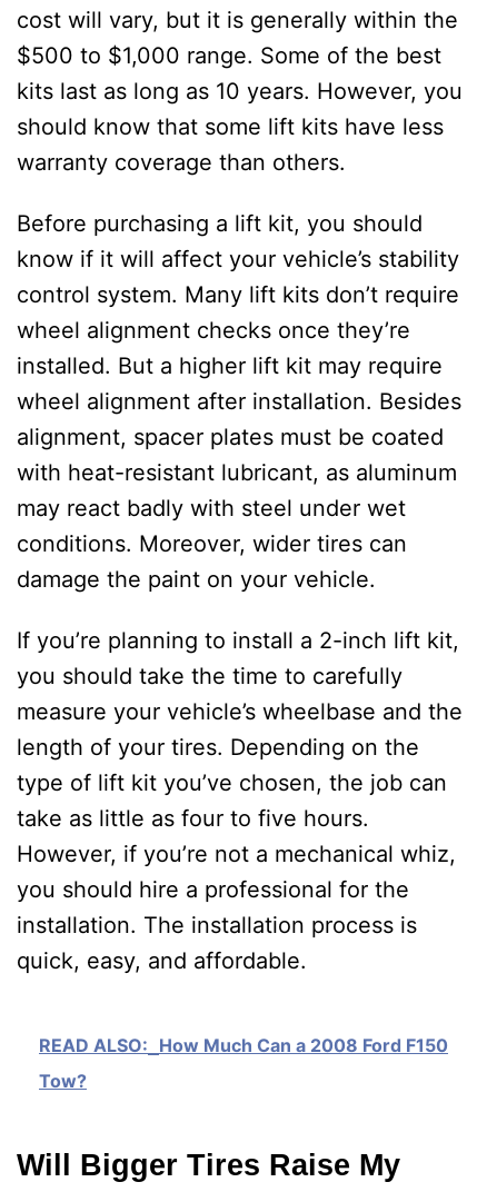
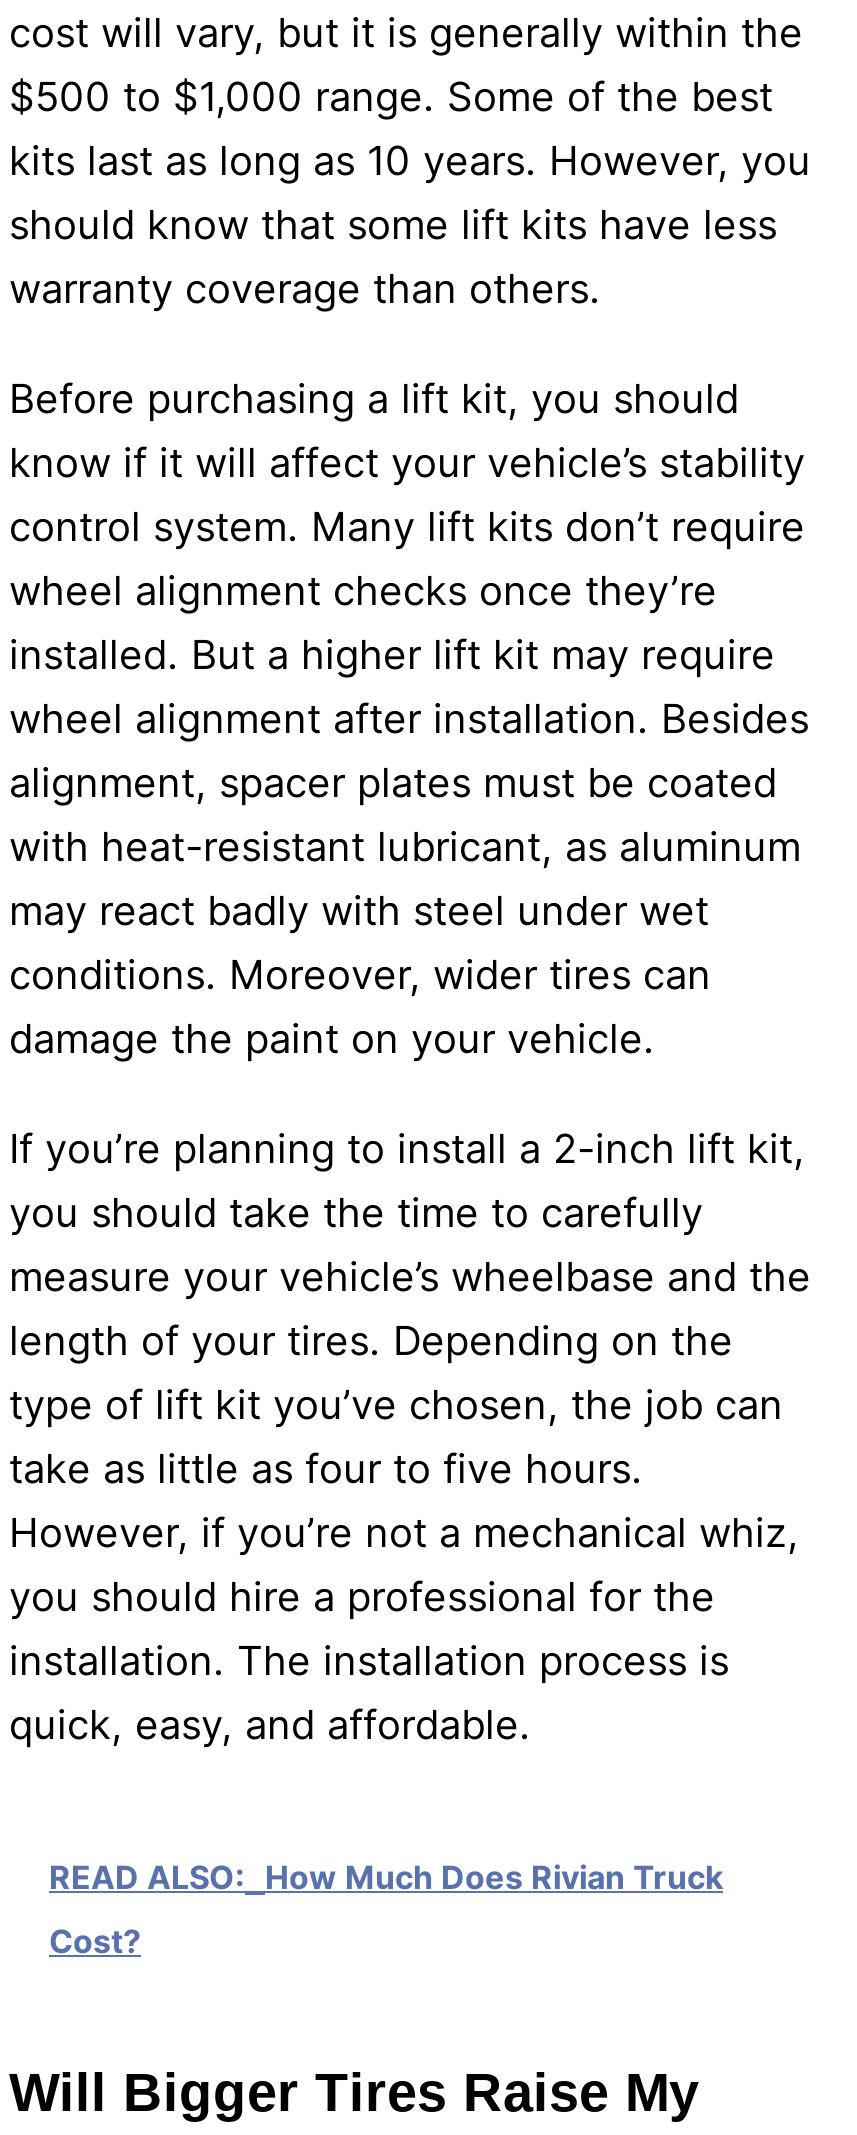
[39,1035,448,1057] READ ALSO: How Much Can a 2008 Ford F150 -> [49,1858,723,1898] READ ALSO: How Much Does Rivian Truck
[39,1070,87,1092] Tow? -> [49,1922,141,1962] Cost?

